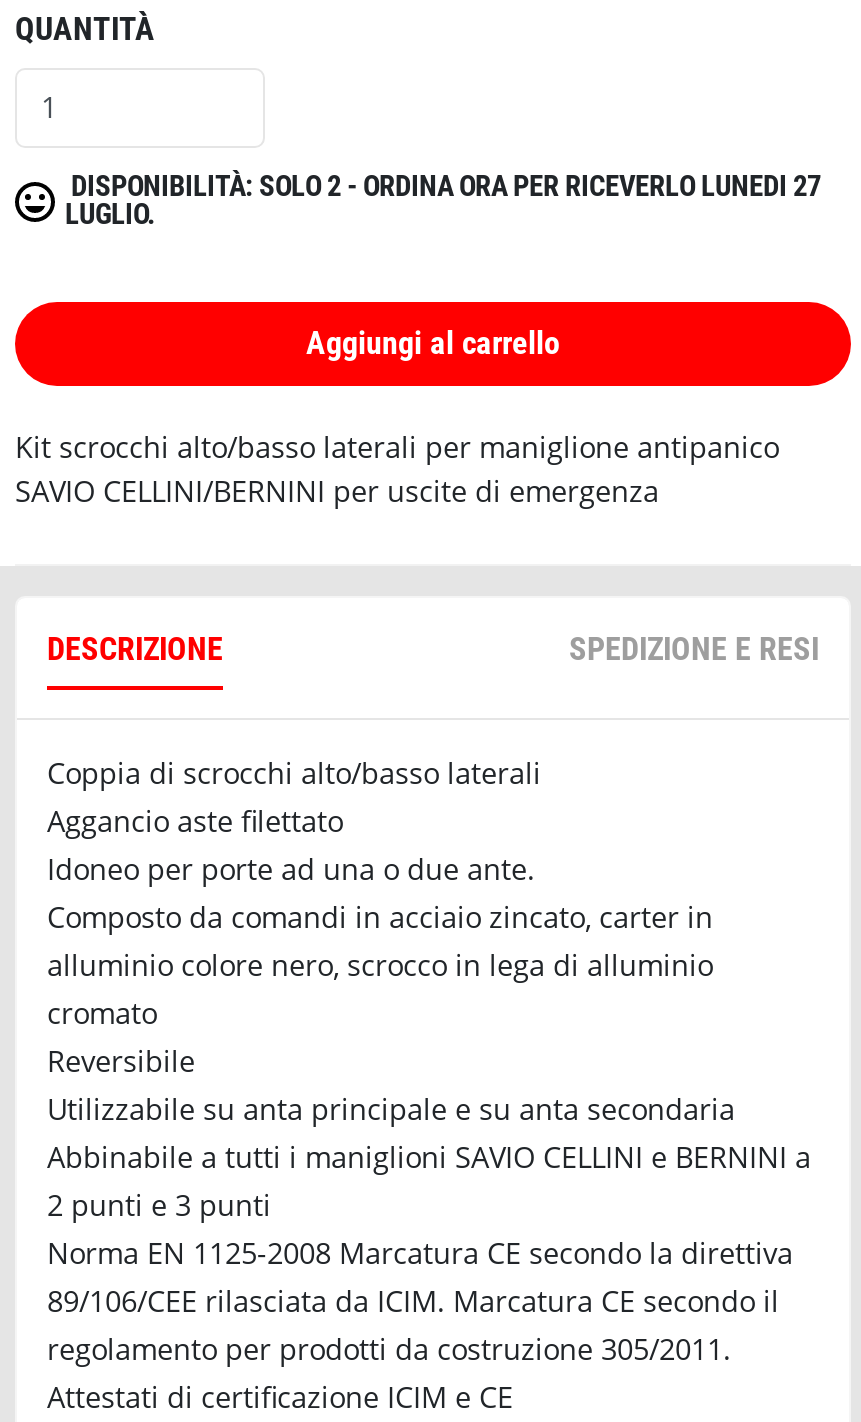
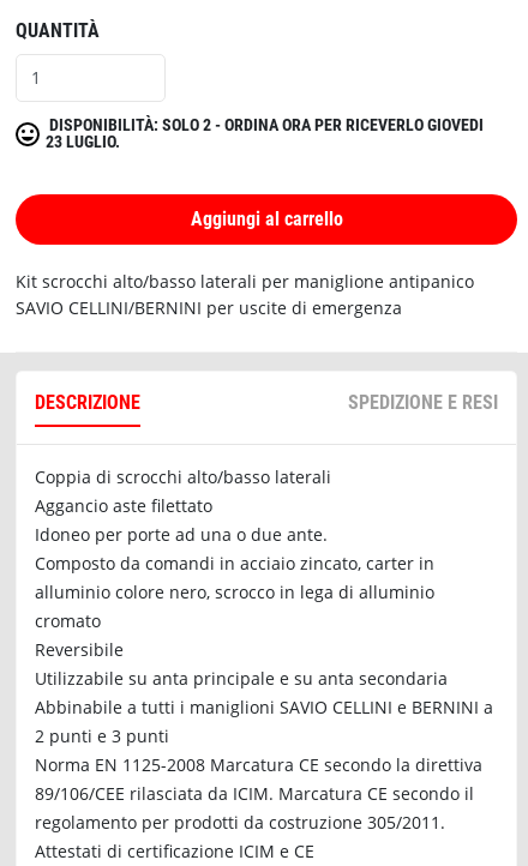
[65,170,821,232] DISPONIBILITÀ: SOLO 2 - ORDINA ORA PER RICEVERLO LUNEDI 27 | LUGLIO. -> [46,115,484,152] DISPONIBILITÀ: SOLO 2 - ORDINA ORA PER RICEVERLO GIOVEDI | 23 LUGLIO.

